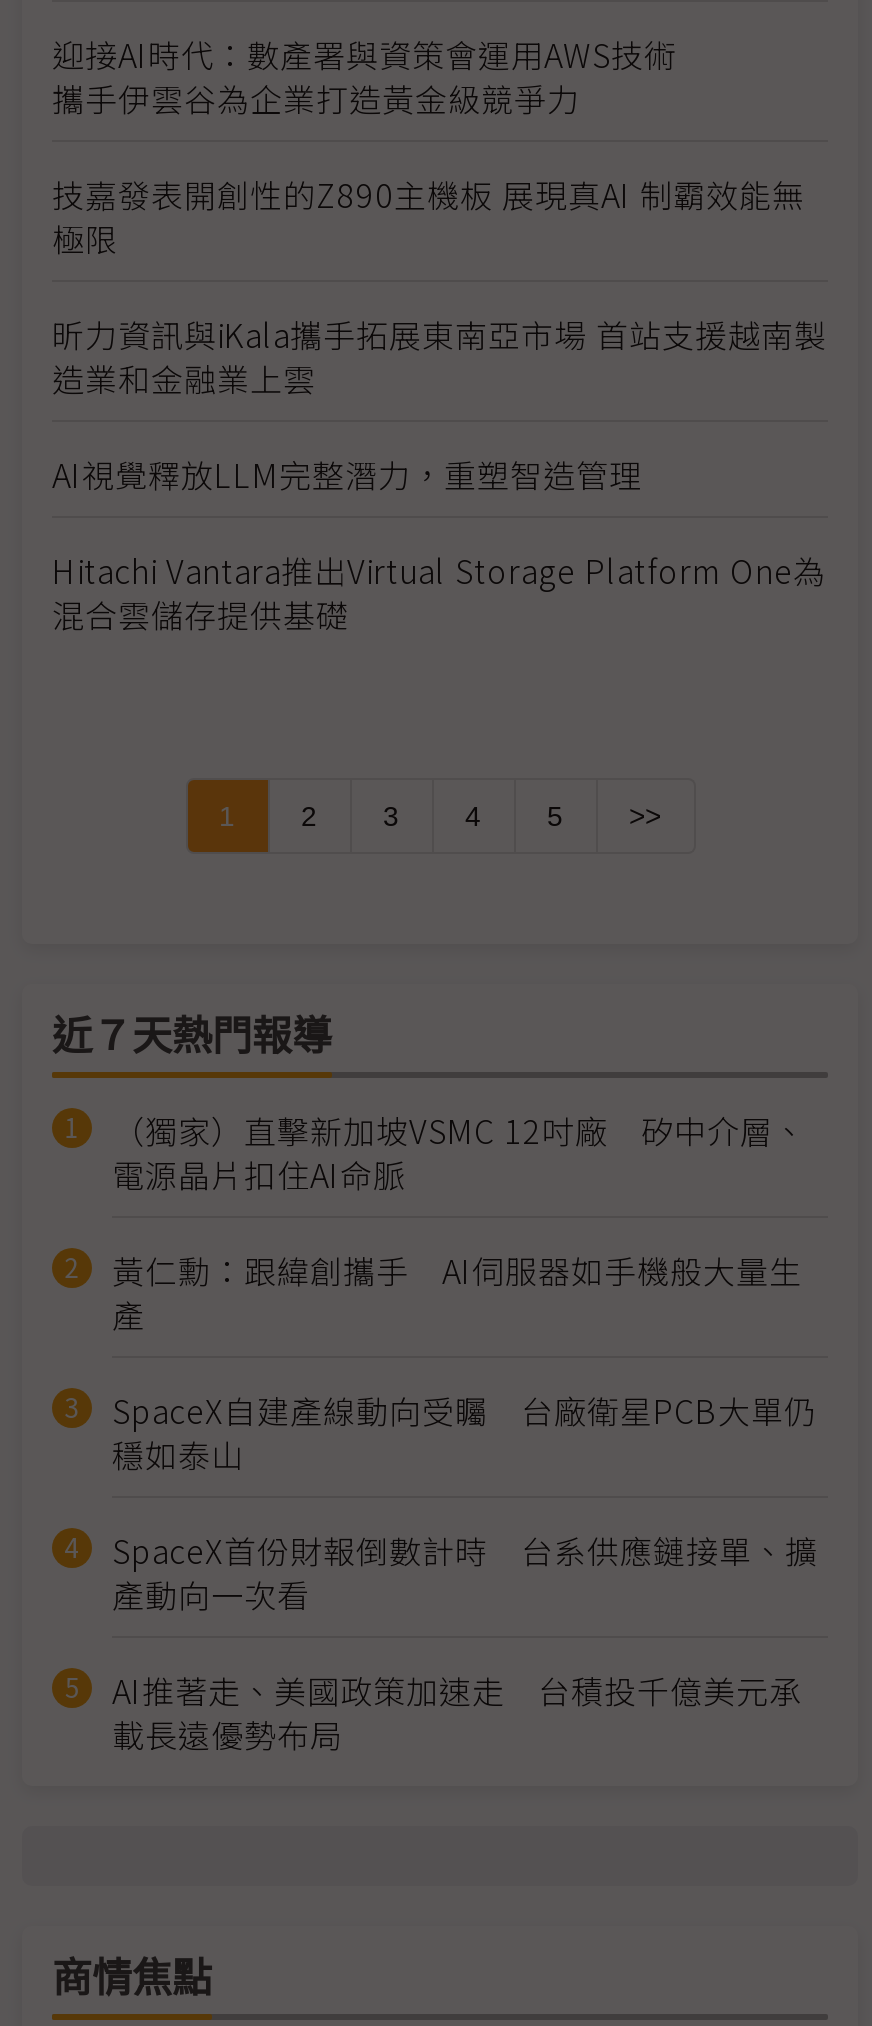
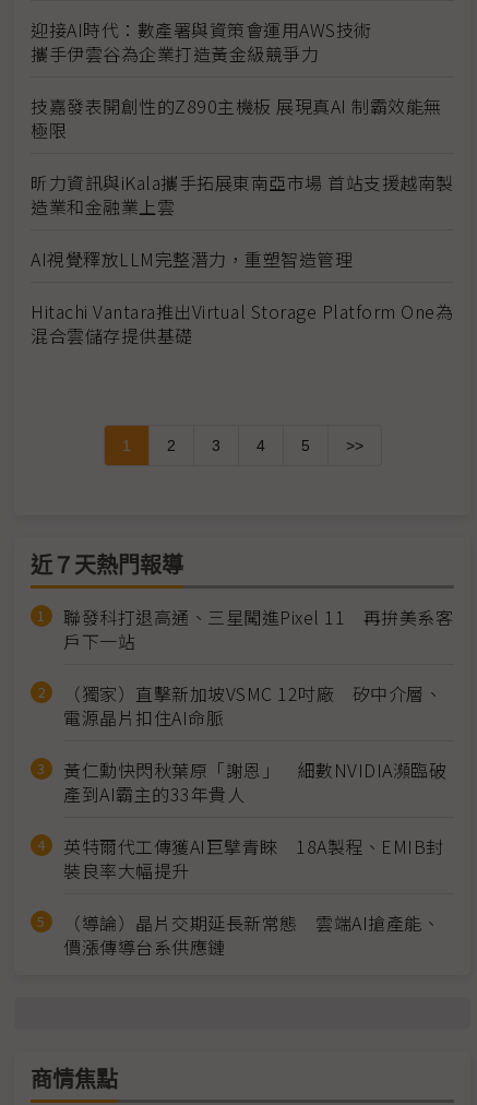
none -> [63,604,453,654] 聯發科打退高通、三星闖進Pixel 11 再拚美系客 | 戶下一站
moved [112,1106,806,1198] -> [63,680,442,730]: （獨家）直擊新加坡VSMC 12吋廠 矽中介層、 | 電源晶片扣住AI命脈
[112,1246,818,1758] 黃仁勳：跟緯創攜手 AI伺服器如手機般大量生 | 產 | SpaceX自建產線動向受矚 台廠衛星PCB大單仍 | 穩如泰山 | SpaceX首份財報倒數計時 台系供應鏈接單、擴 | 產動向一次看 | AI推著走、美國政策加速走 台積投千億美元承 | 載長遠優勢布局 -> [63,757,446,960] 黃仁勳快閃秋葉原「謝恩」 細數NVIDIA瀕臨破 | 產到AI霸主的33年貴人 | 英特爾代工傳獲AI巨擘青睞 18A製程、EMIB封 | 裝良率大幅提升 | （導論）晶片交期延長新常態 雲端AI搶產能、 | 價漲傳導台系供應鏈

